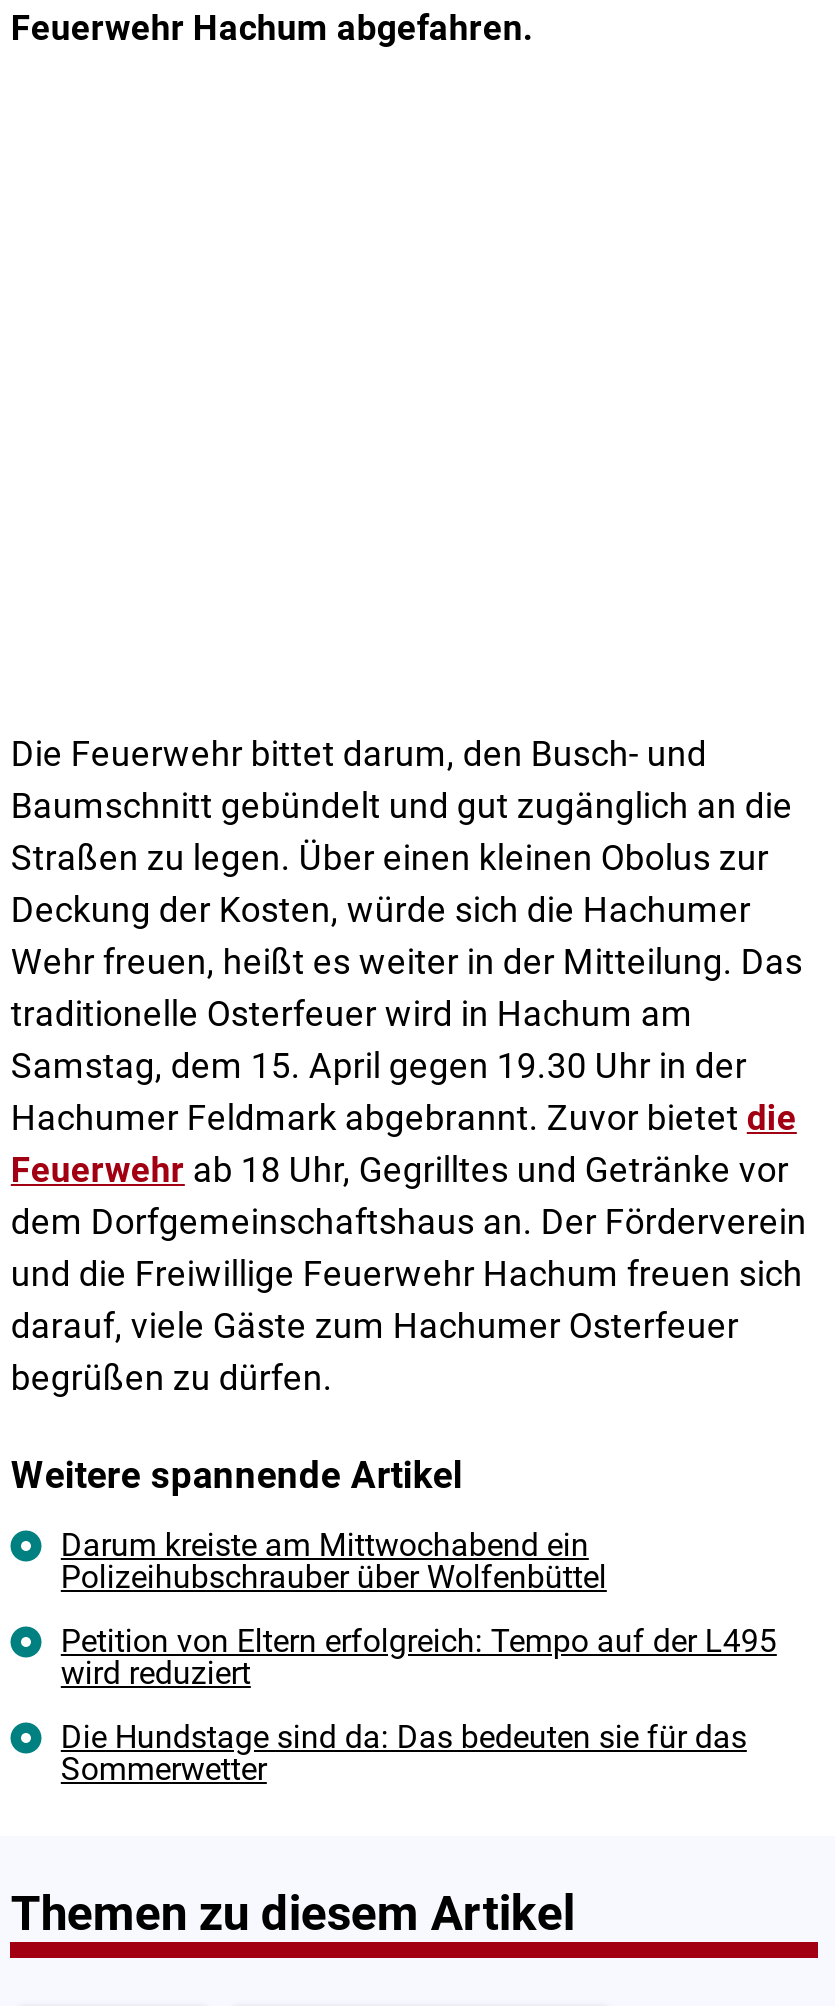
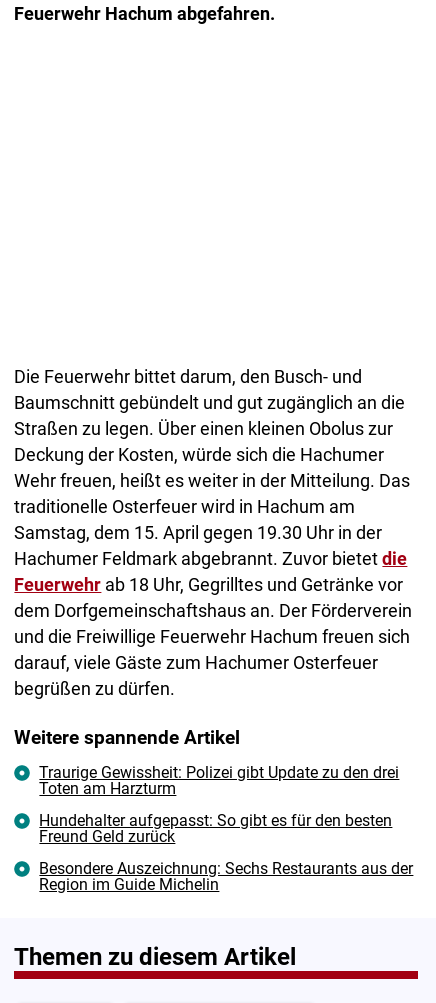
[61,1526,607,1596] Darum kreiste am Mittwochabend ein | Polizeihubschrauber über Wolfenbüttel -> [39,763,399,798] Traurige Gewissheit: Polizei gibt Update zu den drei | Toten am Harzturm
[61,1622,777,1692] Petition von Eltern erfolgreich: Tempo auf der L495 | wird reduziert -> [39,811,392,846] Hundehalter aufgepasst: So gibt es für den besten | Freund Geld zurück
[61,1718,747,1788] Die Hundstage sind da: Das bedeuten sie für das | Sommerwetter -> [39,859,413,894] Besondere Auszeichnung: Sechs Restaurants aus der | Region im Guide Michelin

